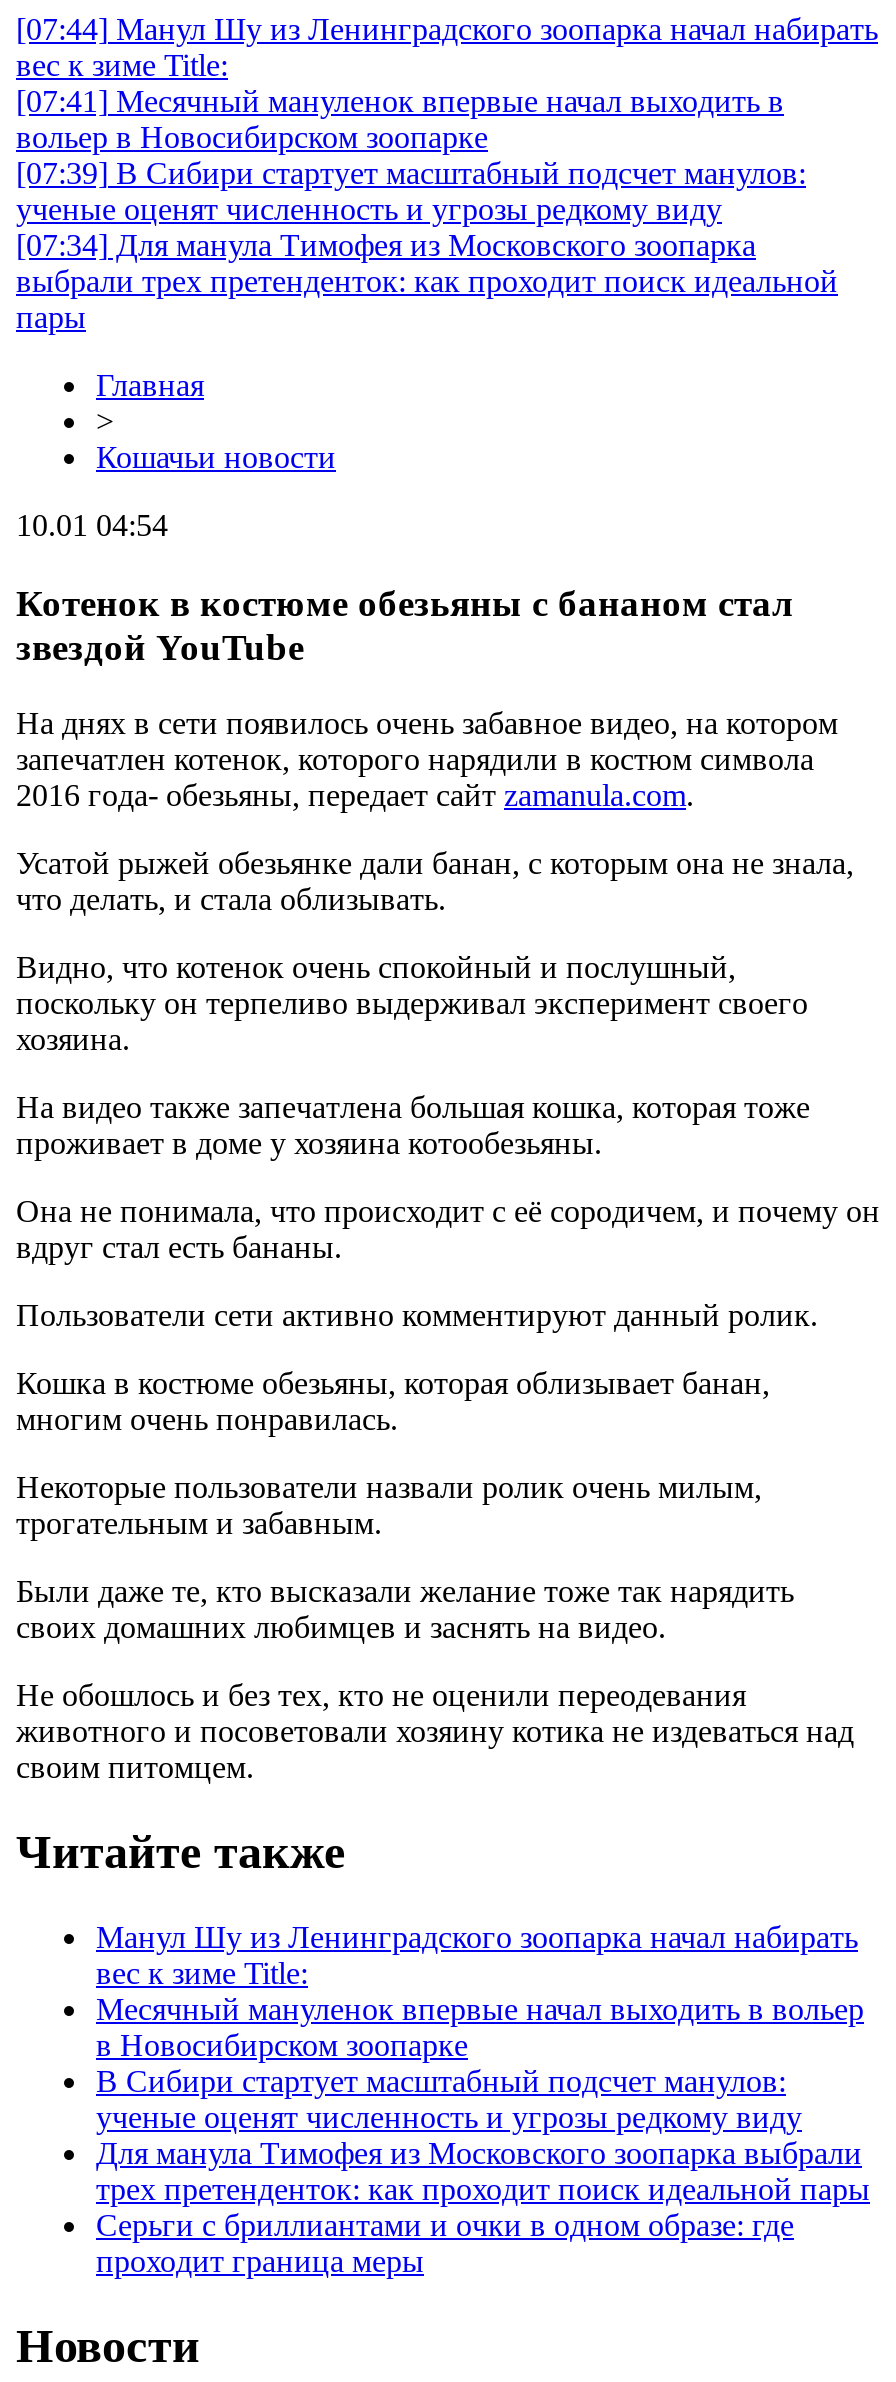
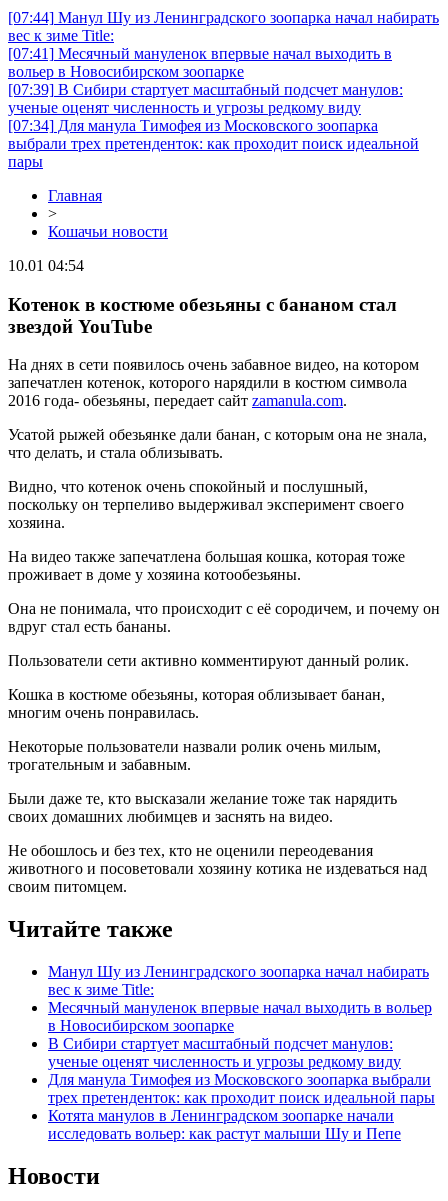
[96,2208,794,2278] Серьги с бриллиантами и очки в одном образе: где | проходит граница меры -> [48,1107,401,1142] Котята манулов в Ленинградском зоопарке начали | исследовать вольер: как растут малыши Шу и Пепе

